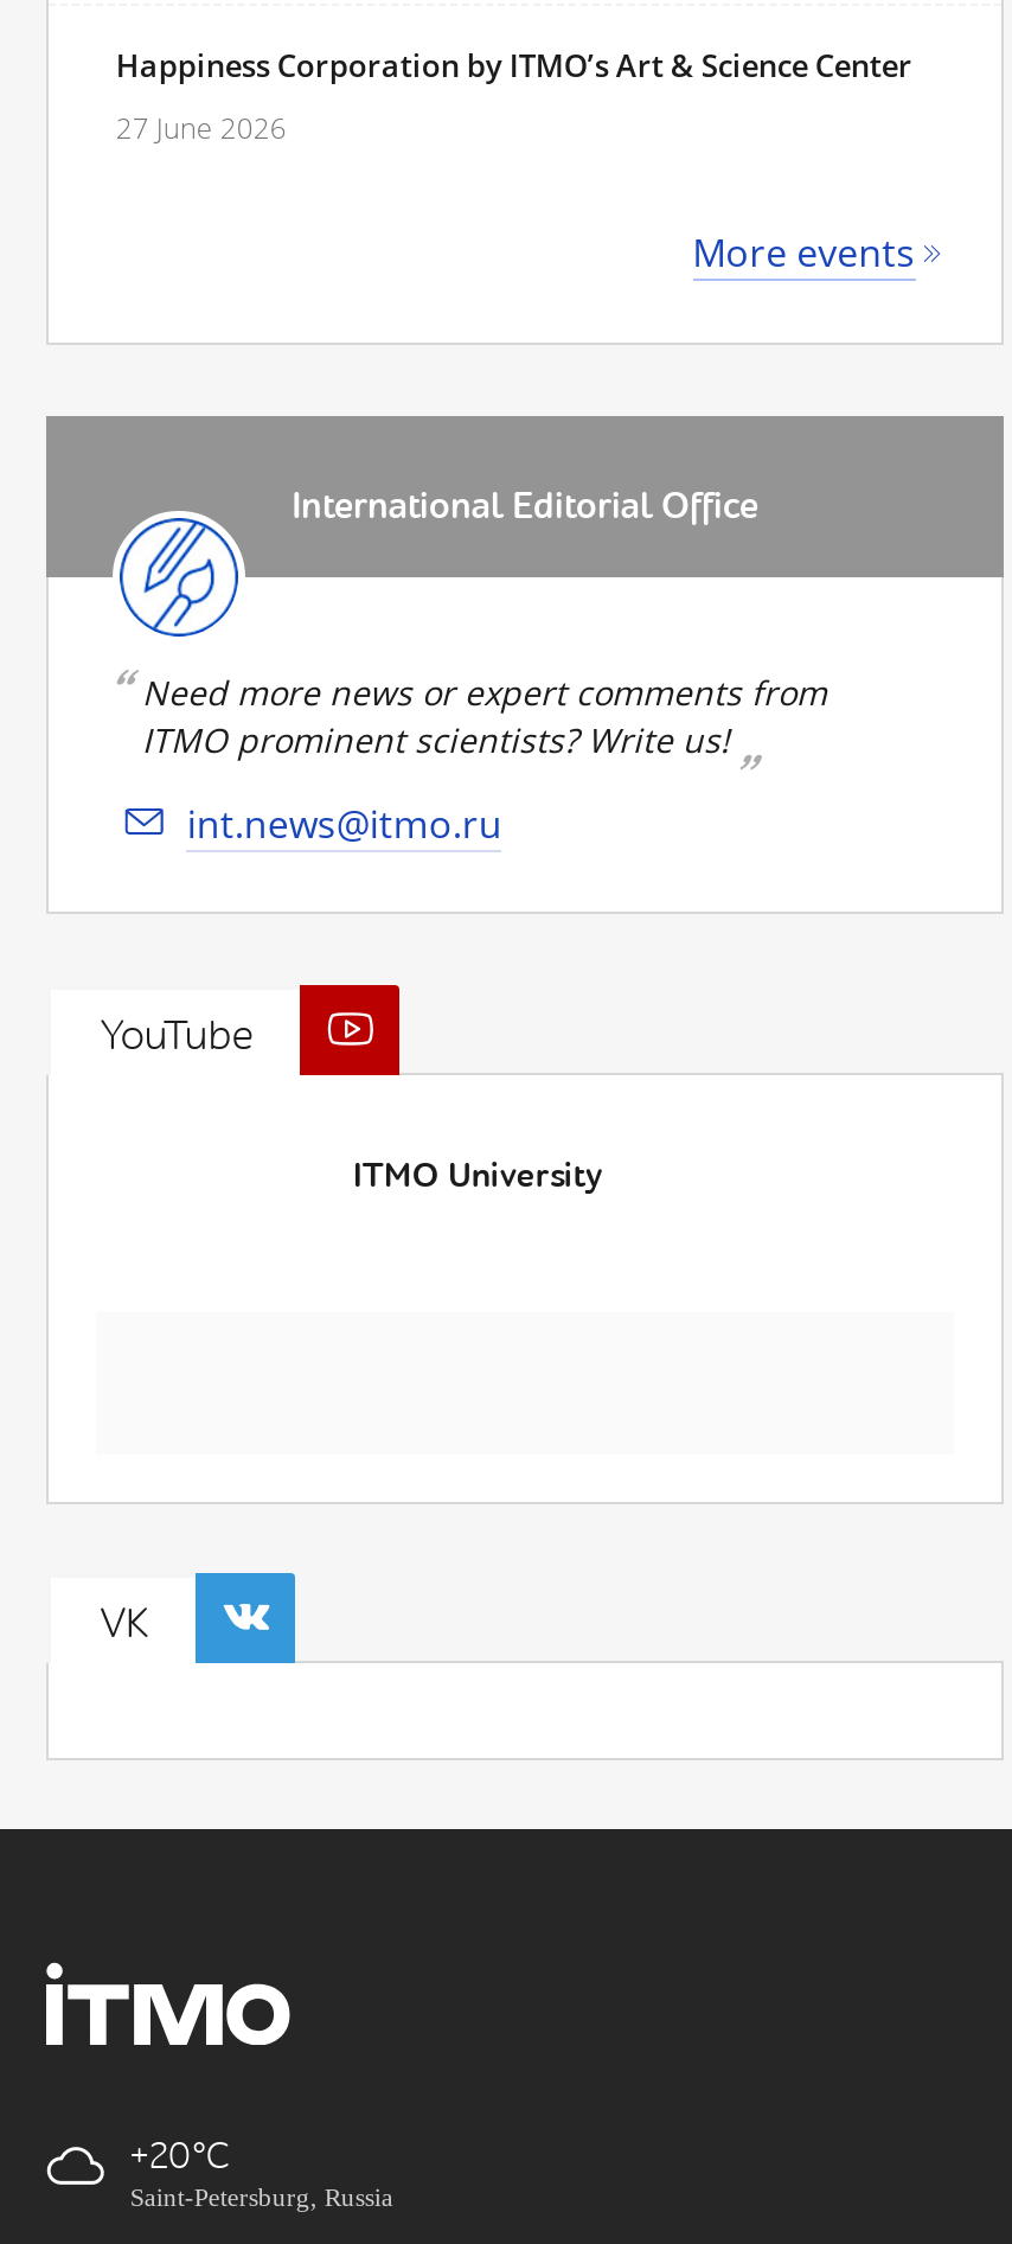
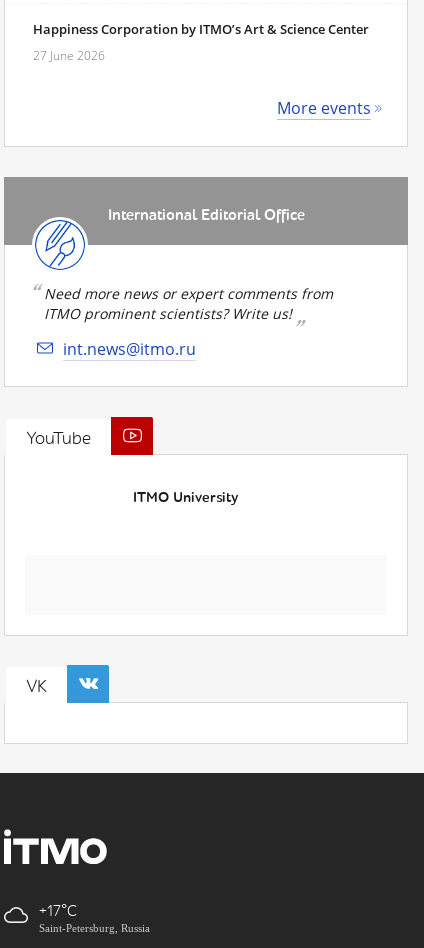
[130,2134,192,2179] +20 -> [39,901,61,920] +17

